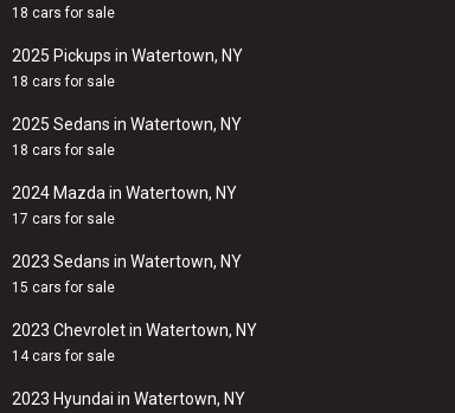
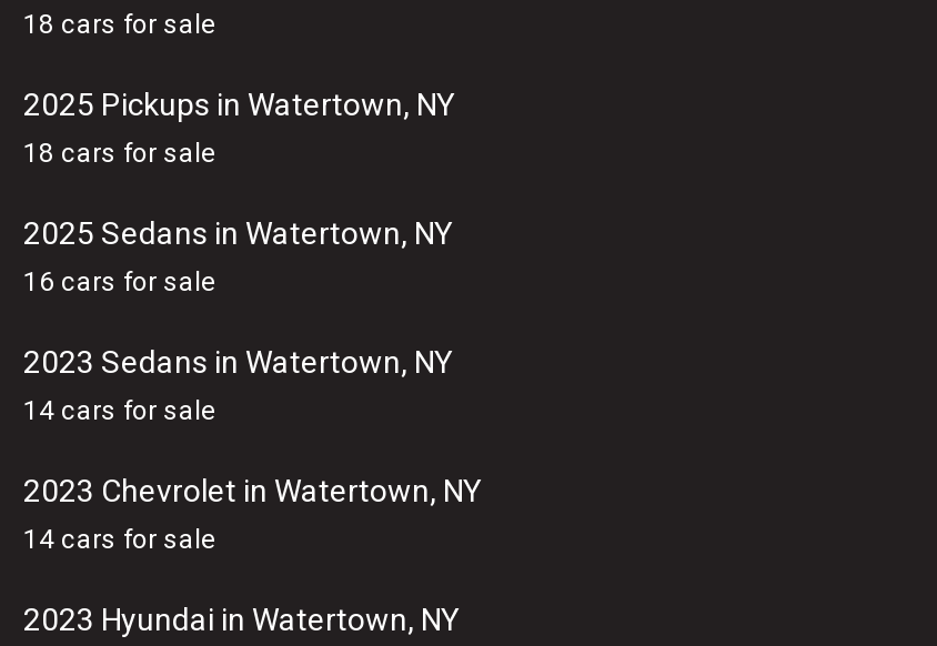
[12,142,237,227] 18 cars for sale | 2024 Mazda in Watertown, NY | 17 cars for sale -> [23,266,216,297] 16 cars for sale
[12,279,115,296] 15 cars for sale -> [23,395,216,426] 14 cars for sale

